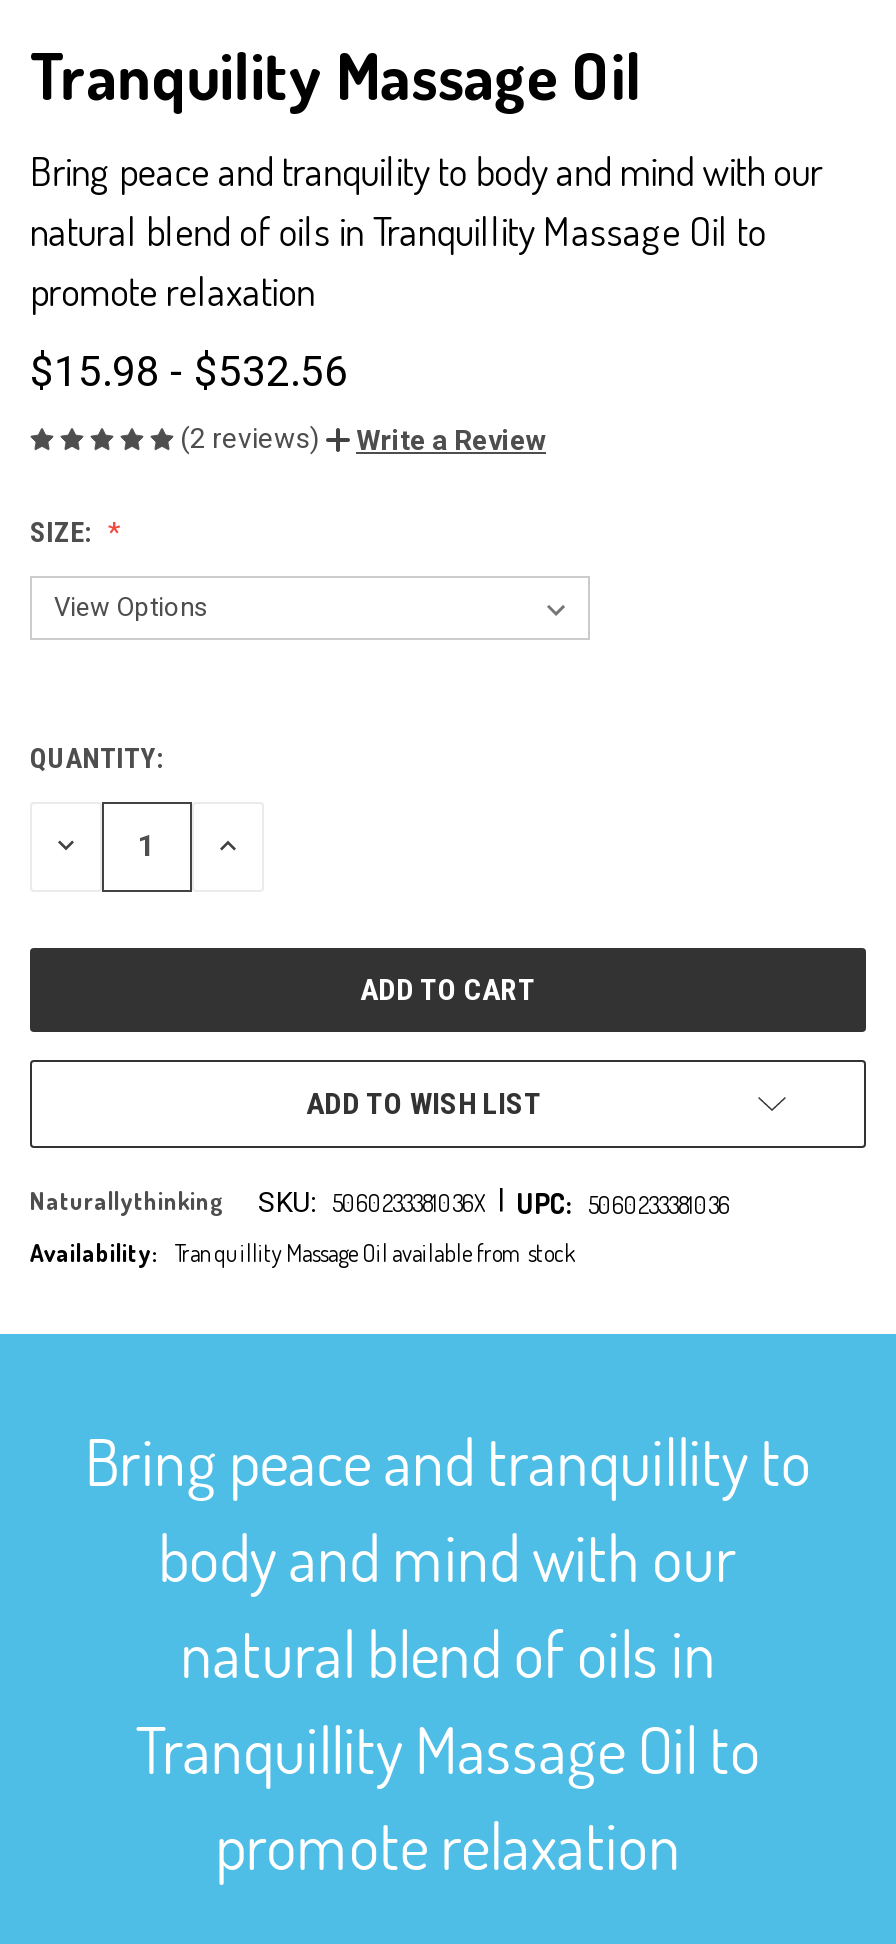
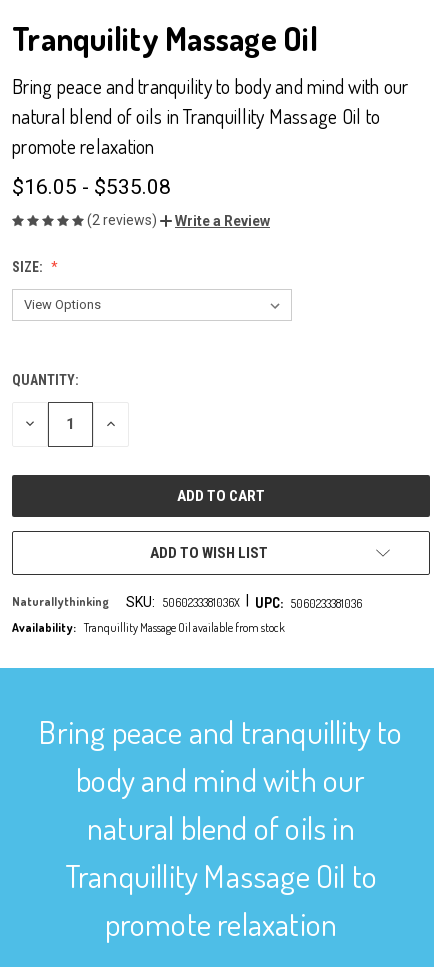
[30,348,348,396] $15.98 - $532.56 -> [12,175,171,199] $16.05 - $535.08

